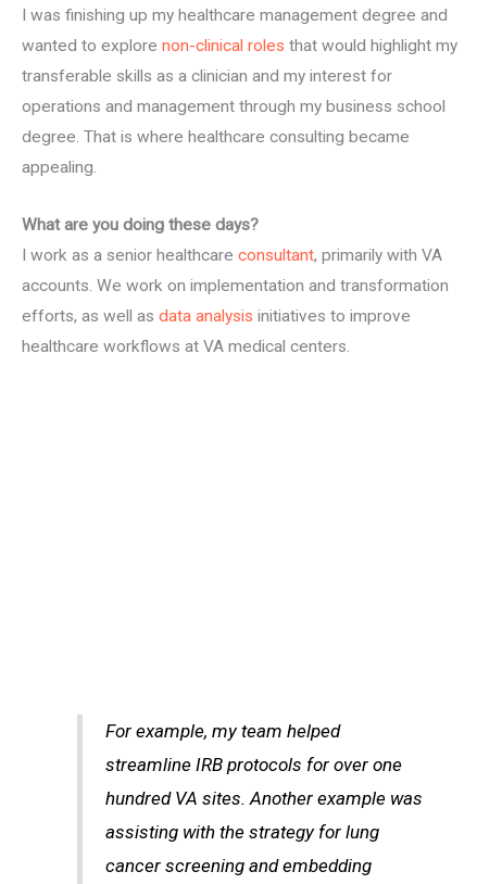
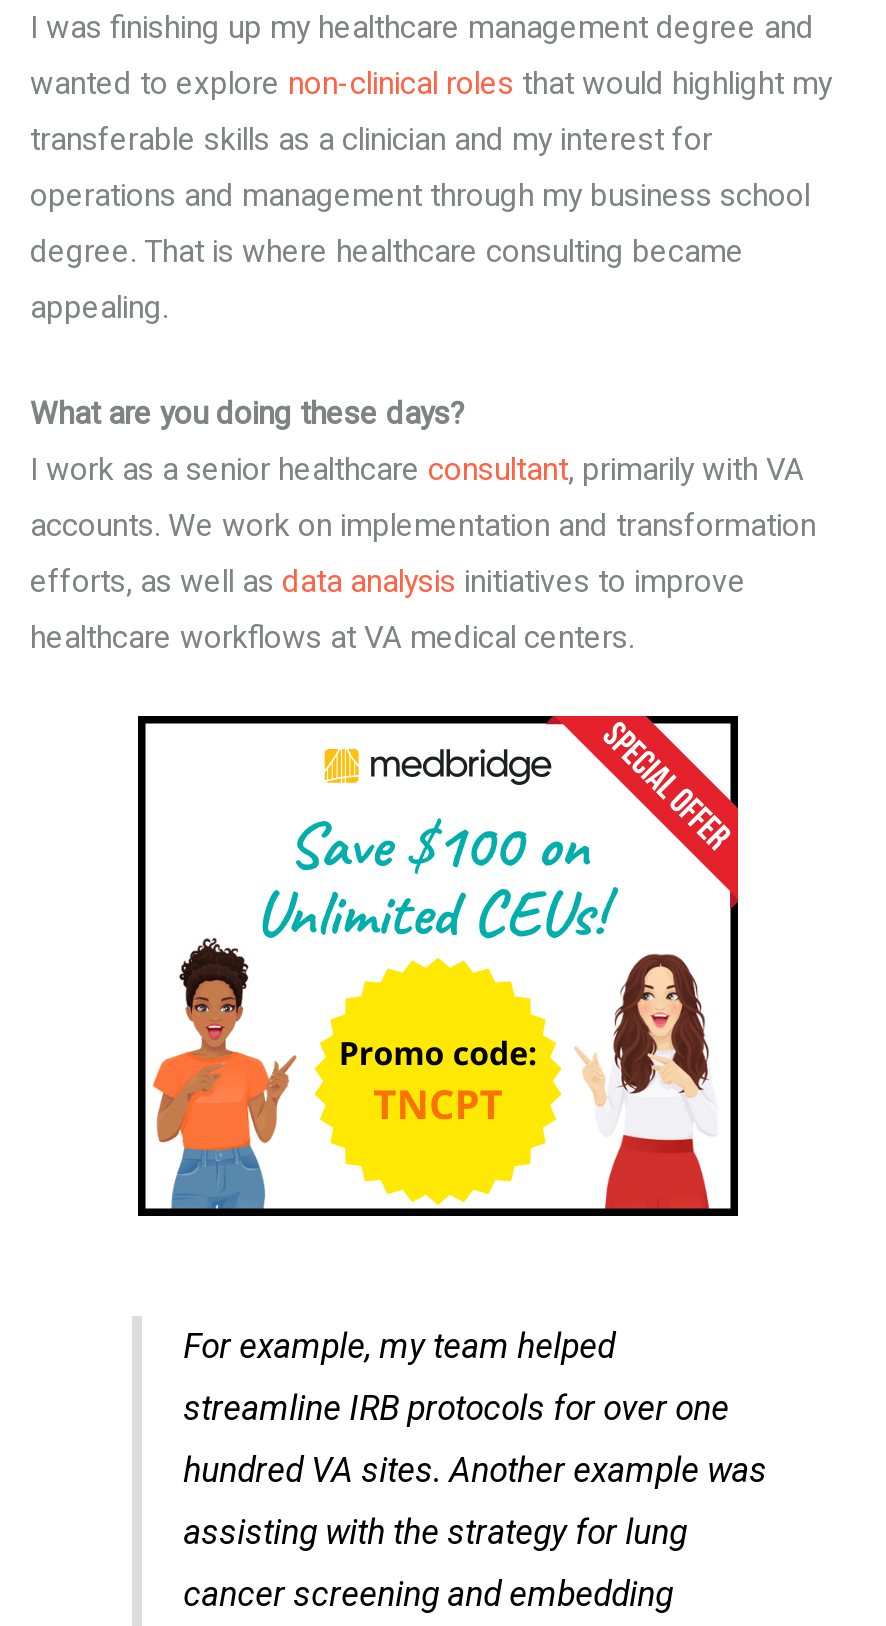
none -> [136,714,740,1218] [image]

